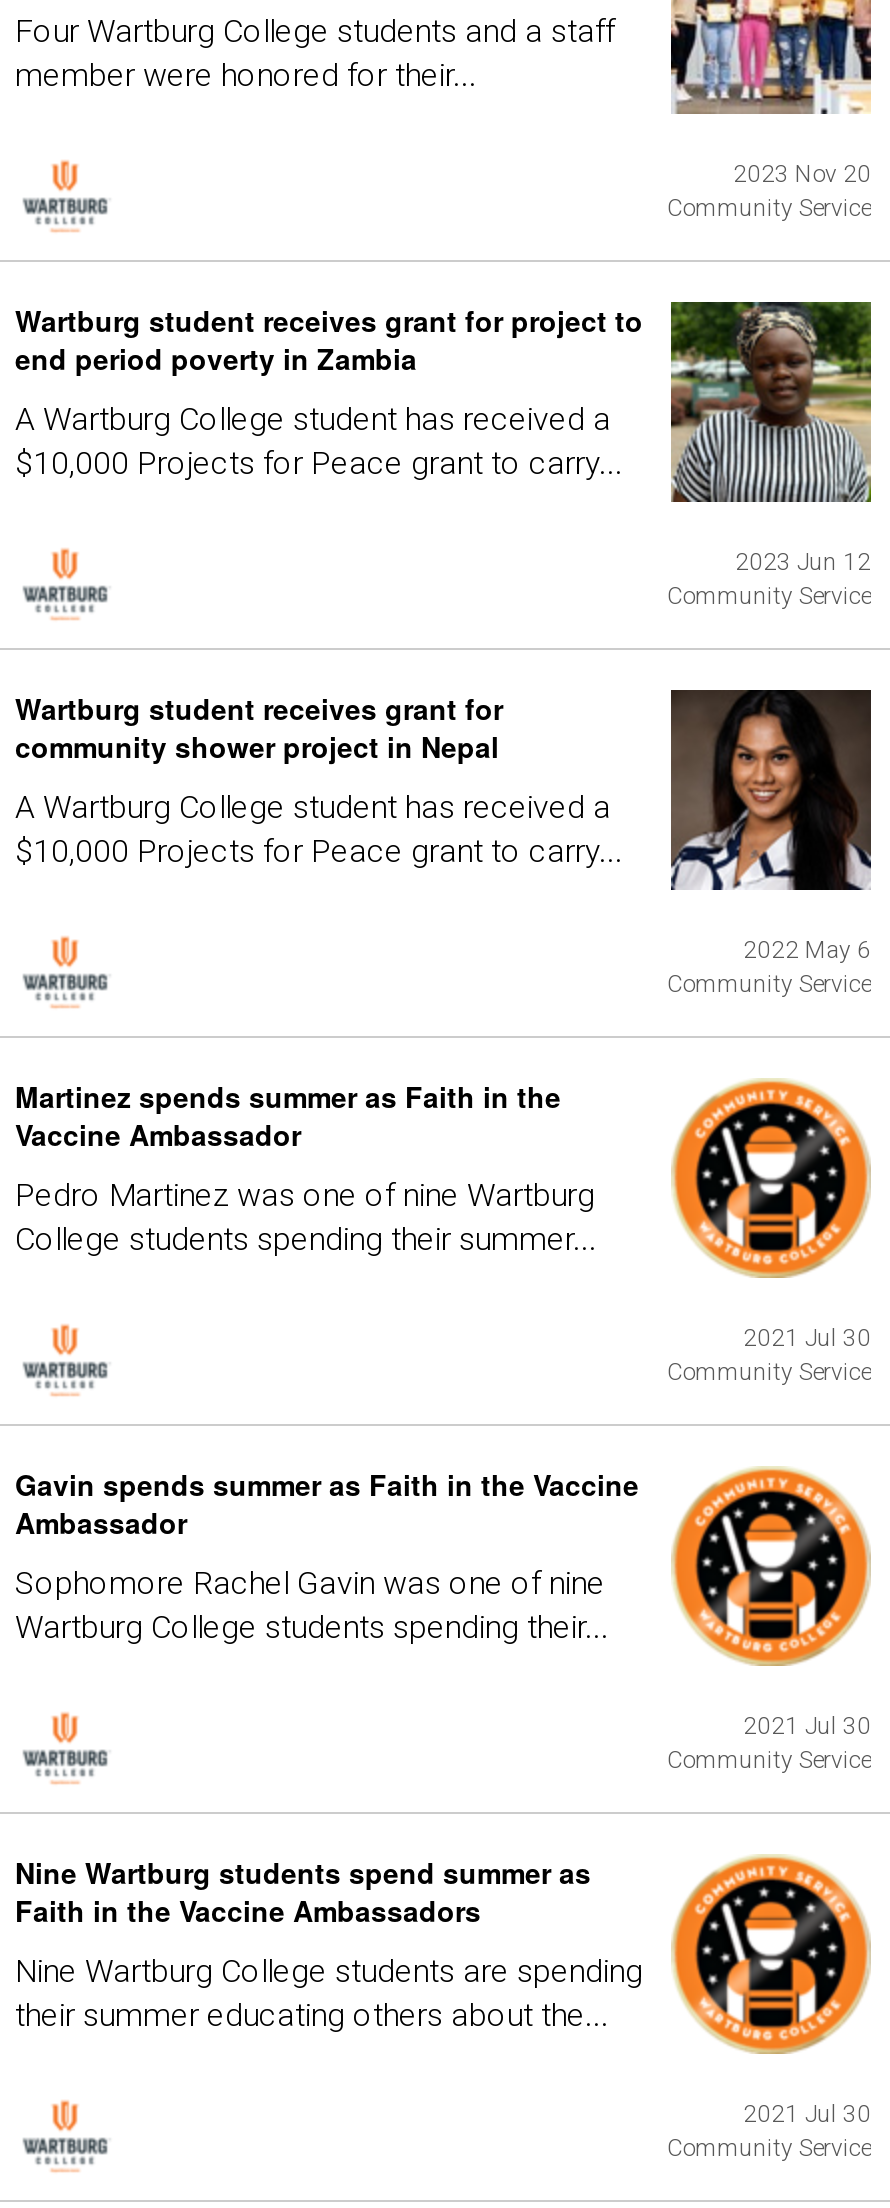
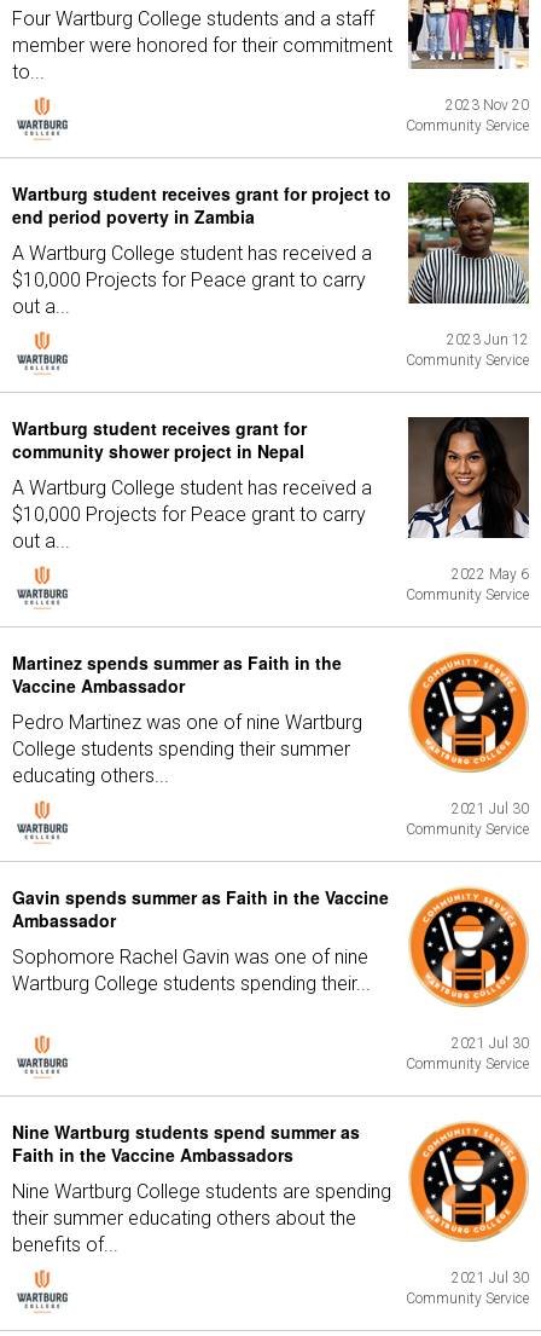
[15,56,477,94] member were honored for their... -> [12,34,392,83] member were honored for their commitment | to...
[15,444,623,482] $10,000 Projects for Peace grant to carry... -> [12,268,366,318] $10,000 Projects for Peace grant to carry | out a...
[15,832,623,870] $10,000 Projects for Peace grant to carry... -> [12,503,366,553] $10,000 Projects for Peace grant to carry | out a...
[15,1220,597,1258] College students spending their summer... -> [12,738,350,787] College students spending their summer | educating others...
[15,1996,609,2034] their summer educating others about the... -> [12,1207,356,1256] their summer educating others about the | benefits of...

